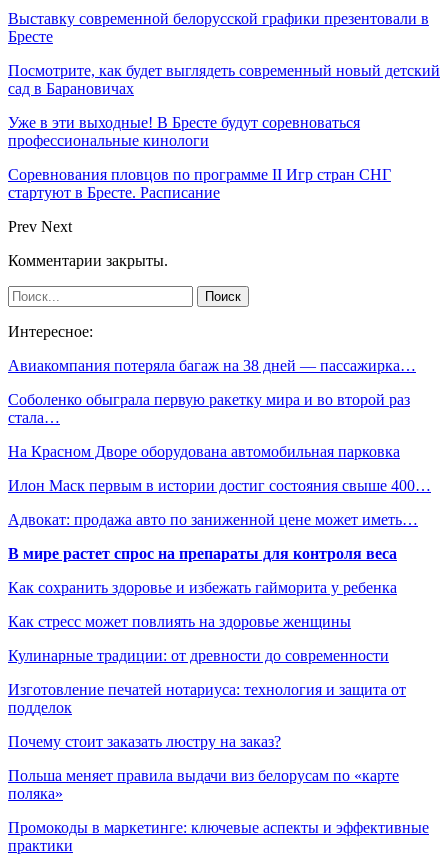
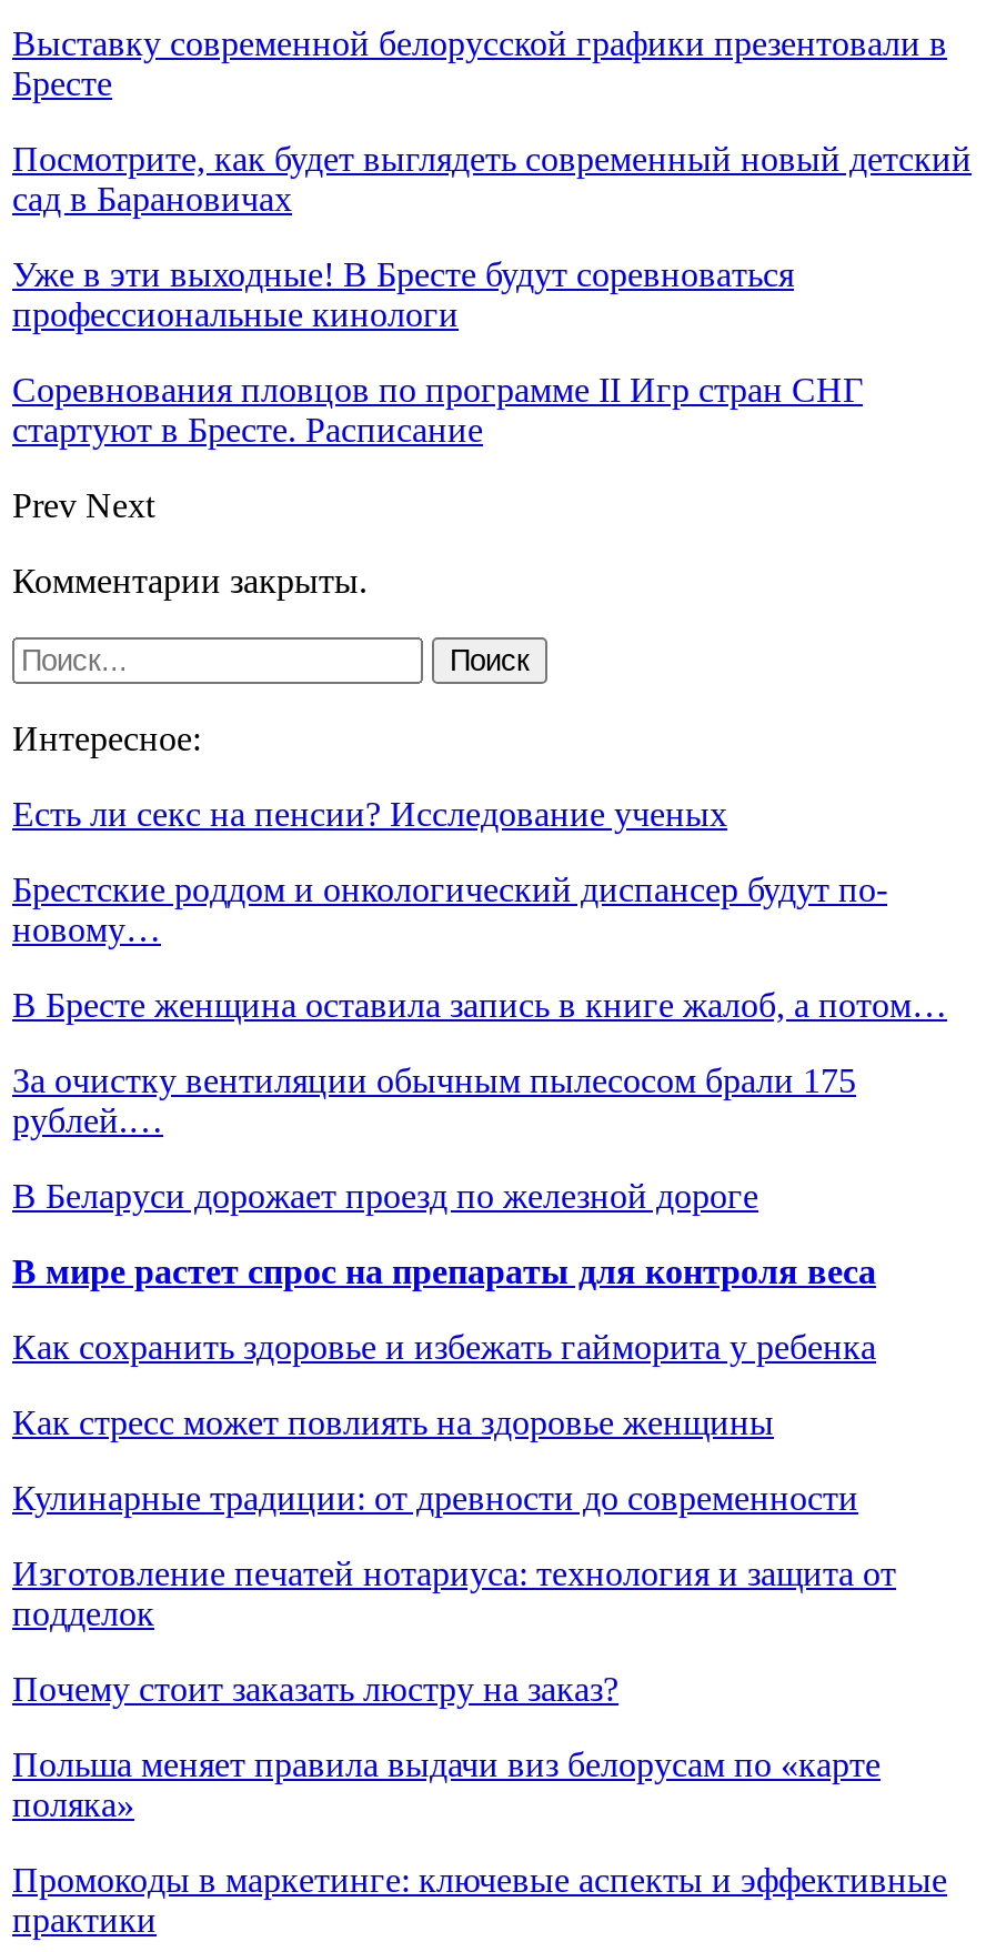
[8,357,416,374] Авиакомпания потеряла багаж на 38 дней — пассажирка… -> [12,795,727,832] Есть ли секс на пенсии? Исследование ученых
[8,391,410,426] Соболенко обыграла первую ракетку мира и во второй раз | стала… -> [12,870,887,948] Брестские роддом и онкологический диспансер будут по- | новому…
[8,443,400,460] На Красном Дворе оборудована автомобильная парковка -> [12,986,947,1023] В Бресте женщина оставила запись в книге жалоб, а потом…
[8,477,431,494] Илон Маск первым в истории достиг состояния свыше 400… -> [12,1061,856,1139] За очистку вентиляции обычным пылесосом брали 175 | рублей.…
[8,511,418,528] Адвокат: продажа авто по заниженной цене может иметь… -> [12,1177,758,1214] В Беларуси дорожает проезд по железной дороге

